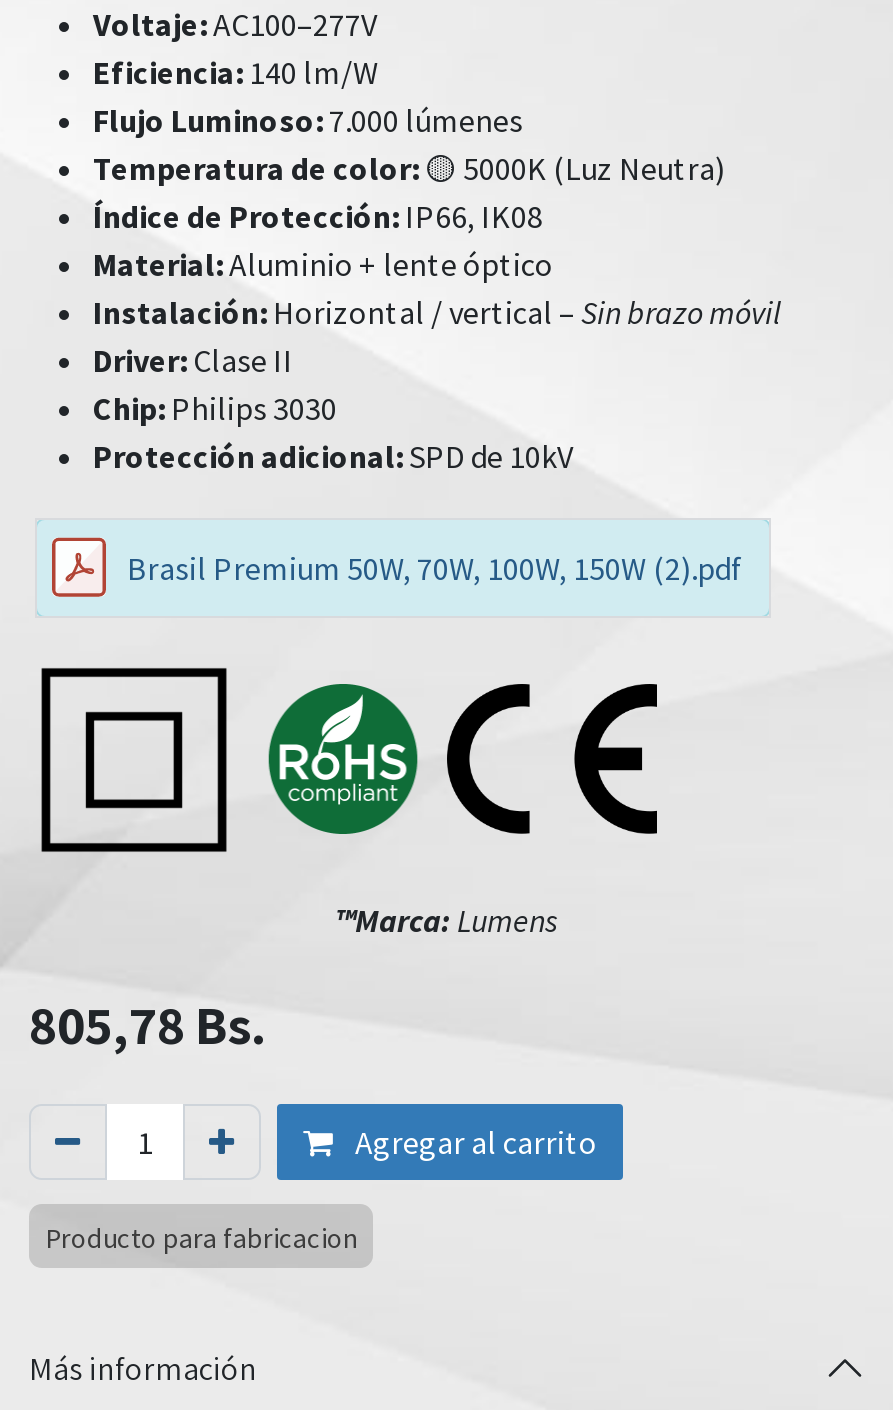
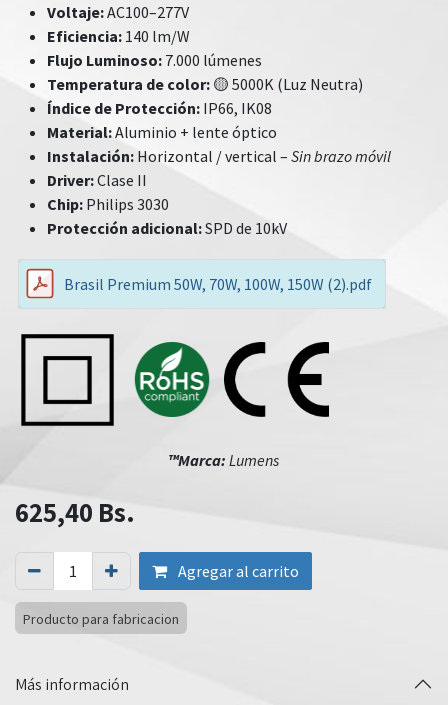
[29,988,269,1060] 805,78 Bs. -> [15,494,135,530] 625,40 Bs.

